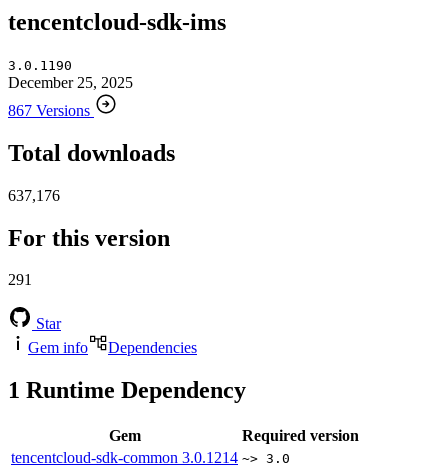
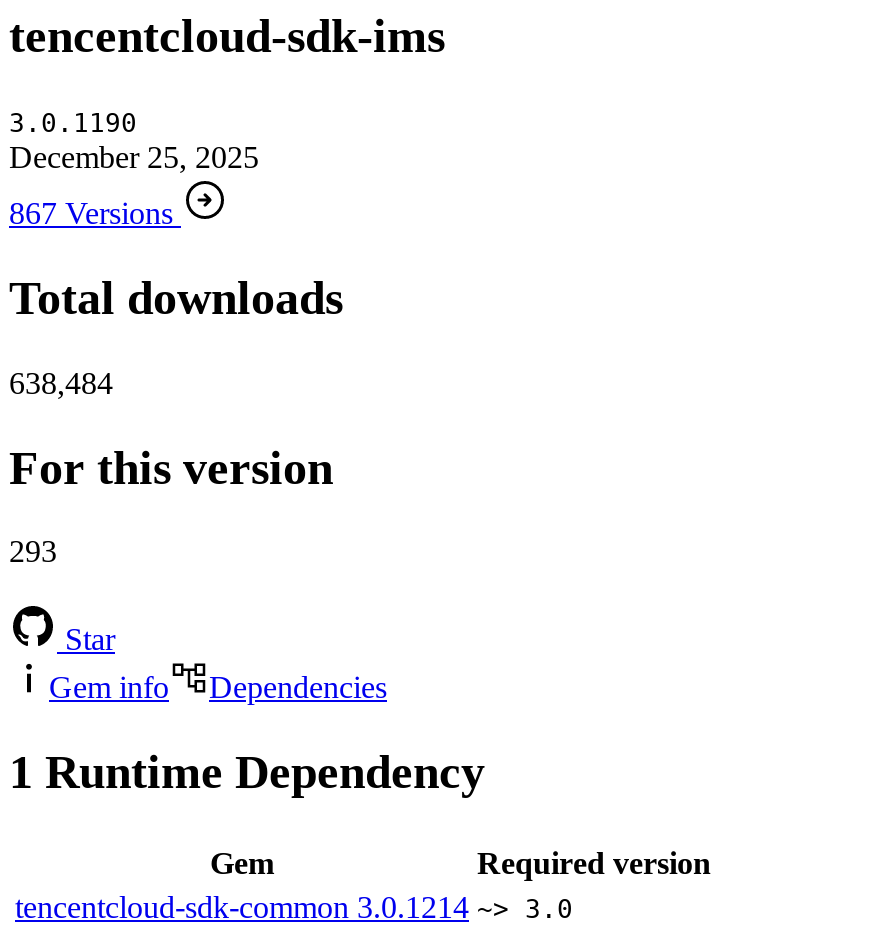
[8,187,60,204] 637,176 -> [9,365,113,399] 638,484
[8,271,32,288] 291 -> [9,535,57,569] 293

